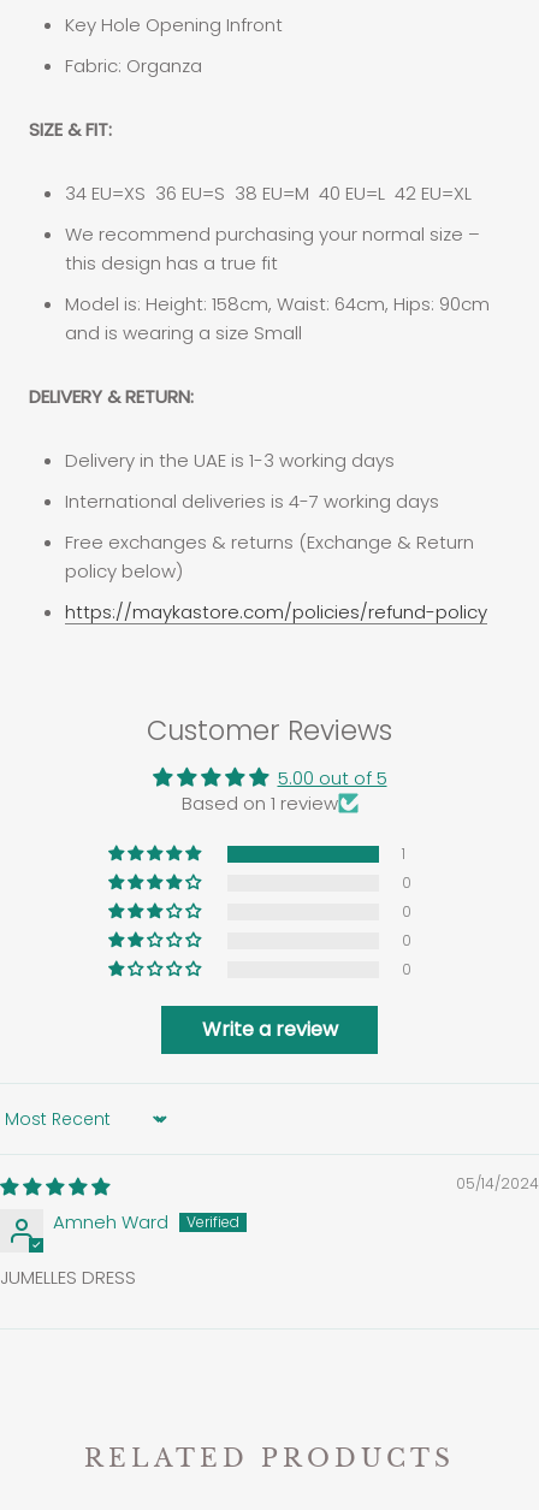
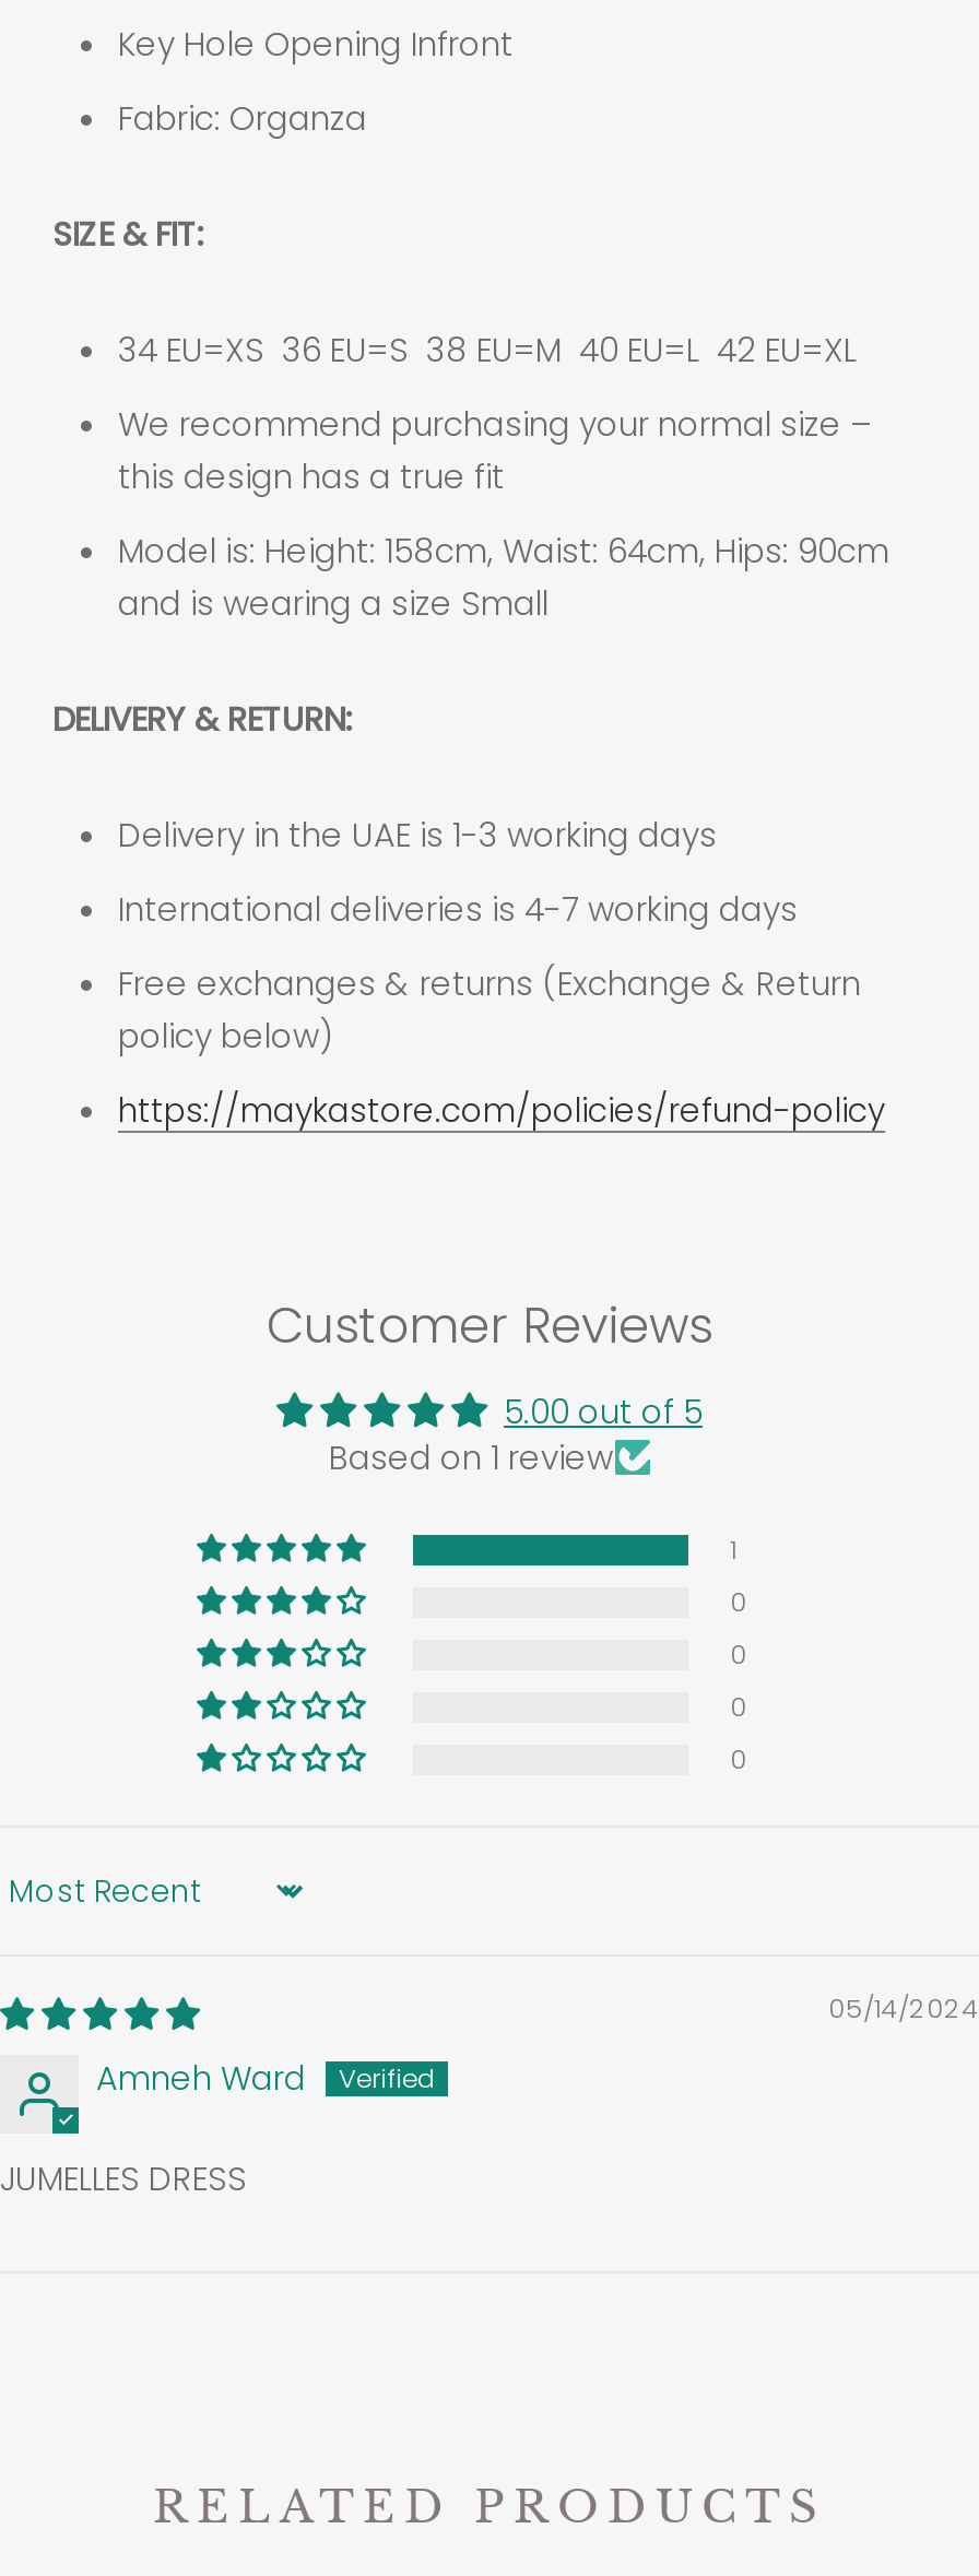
[202,1015,337,1043] Write a review -> none

